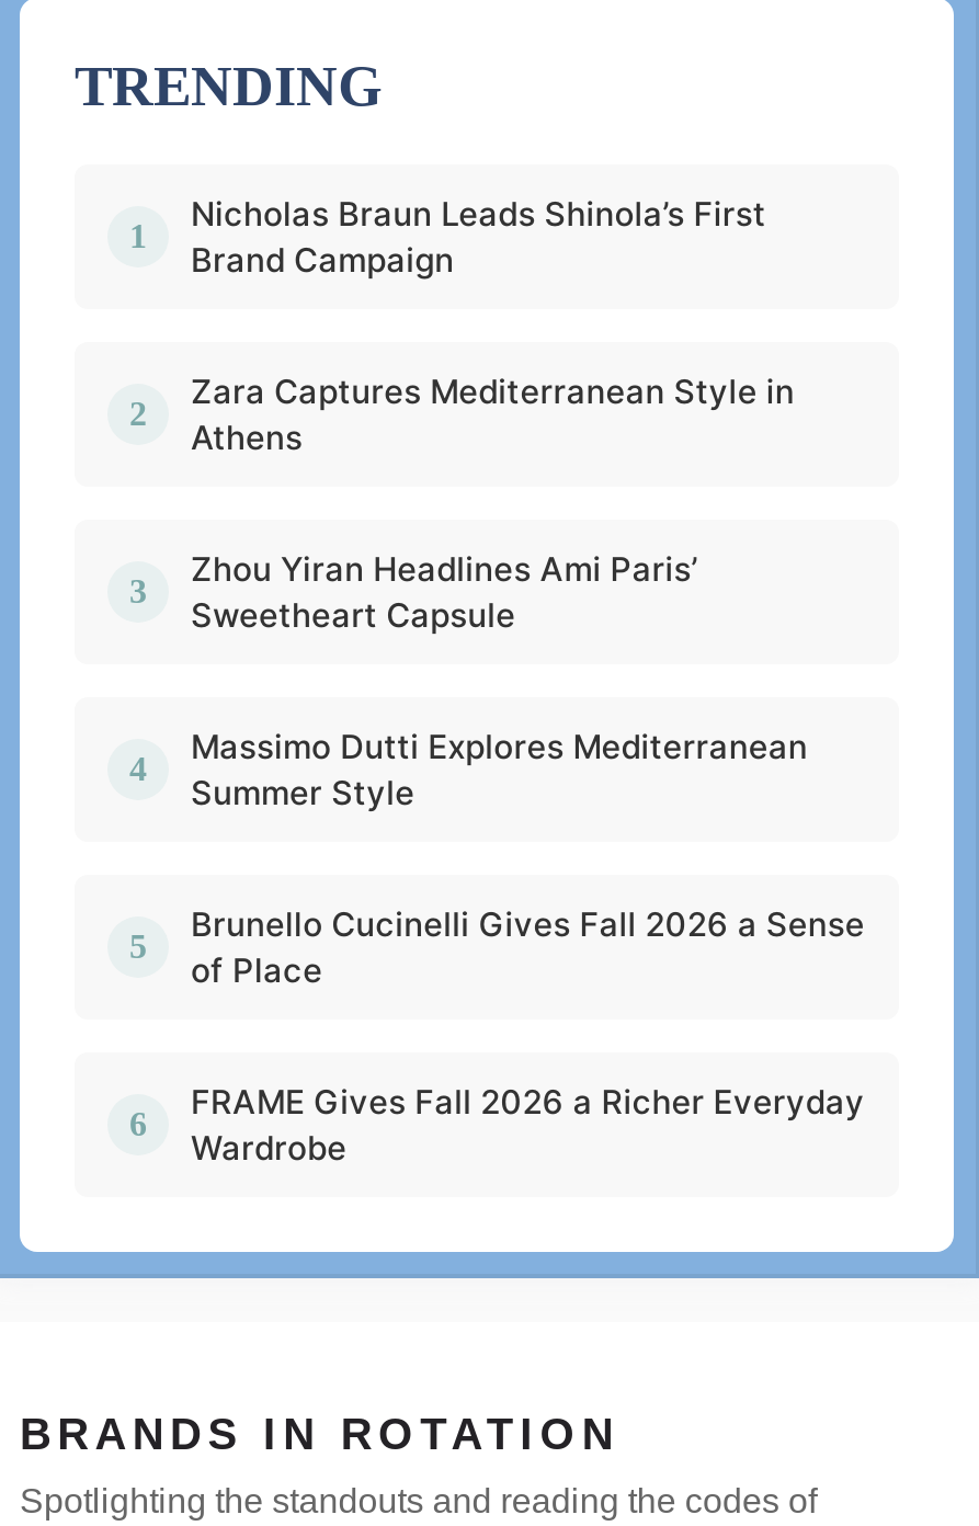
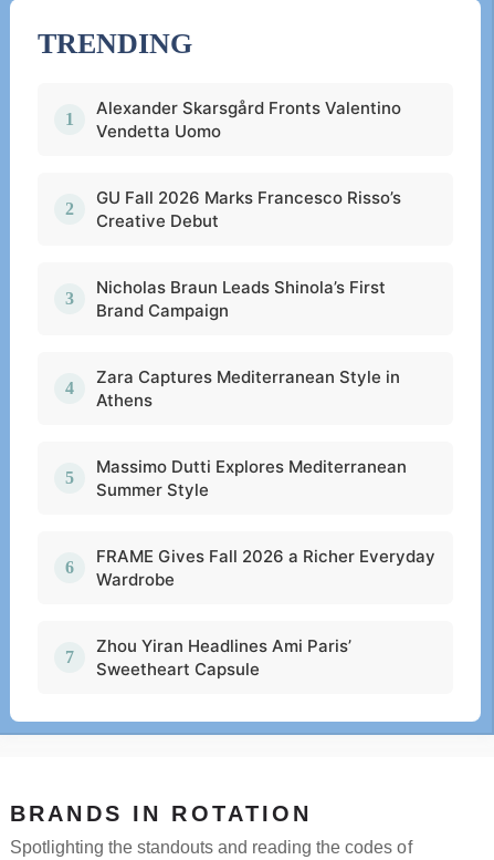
none -> [96,97,402,231] Alexander Skarsgård Fronts Valentino | Vendetta Uomo | GU Fall 2026 Marks Francesco Risso’s | Creative Debut
moved [191,193,795,458] -> [96,276,401,410]: Nicholas Braun Leads Shinola’s First | Brand Campaign | Zara Captures Mediterranean Style in | Athens
moved [191,548,698,635] -> [96,635,352,679]: Zhou Yiran Headlines Ami Paris’ | Sweetheart Capsule
[191,903,865,991] Brunello Cucinelli Gives Fall 2026 a Sense | of Place -> none

